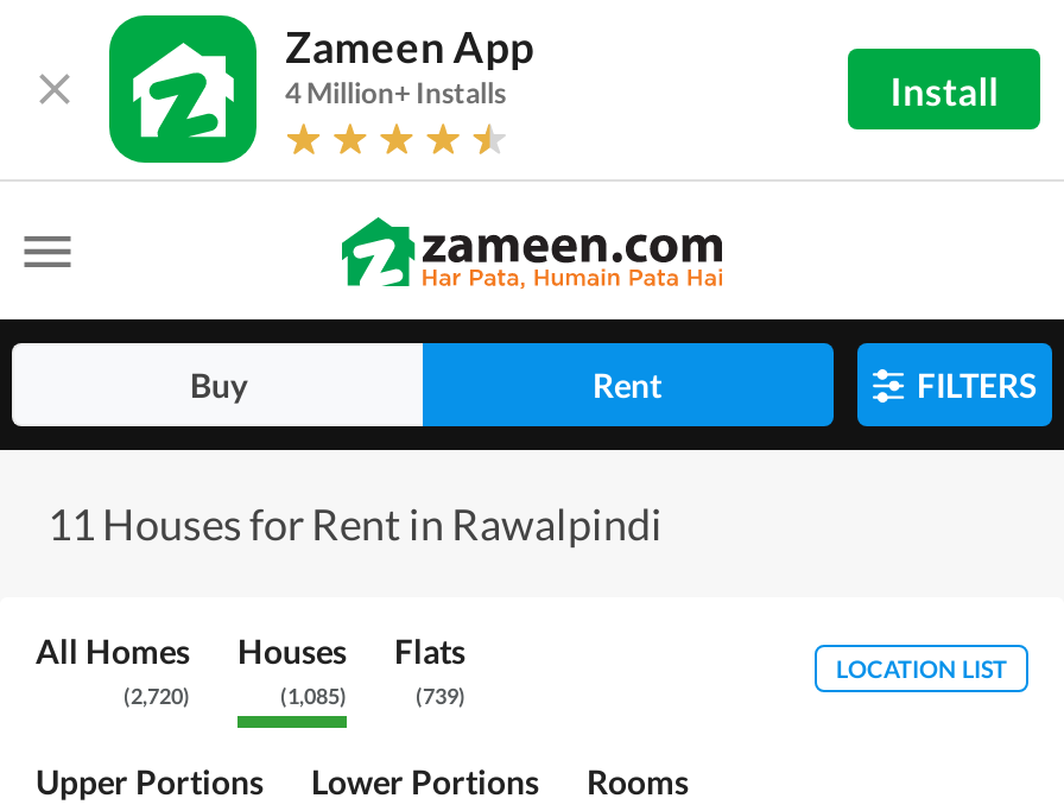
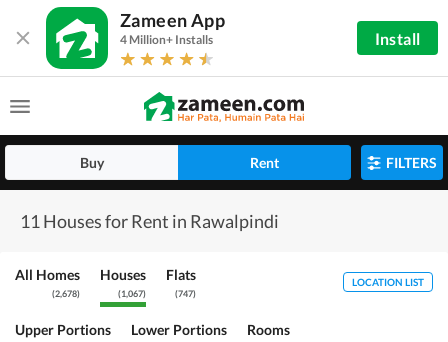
[123,683,190,709] (2,720) -> [52,288,80,299] (2,678)
[280,683,347,709] (1,085) -> [118,288,146,299] (1,067)
[416,683,465,709] (739) -> [175,288,196,299] (747)

